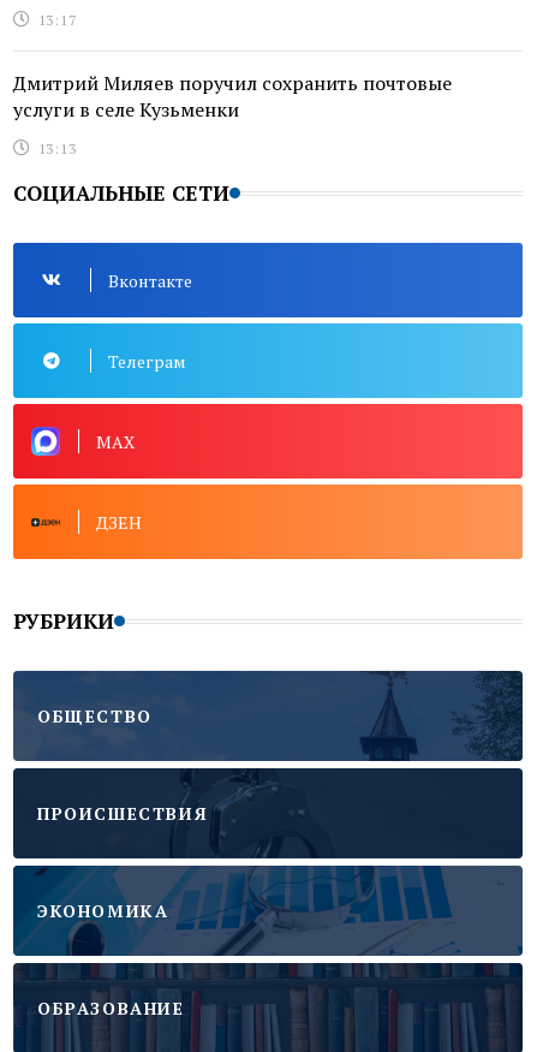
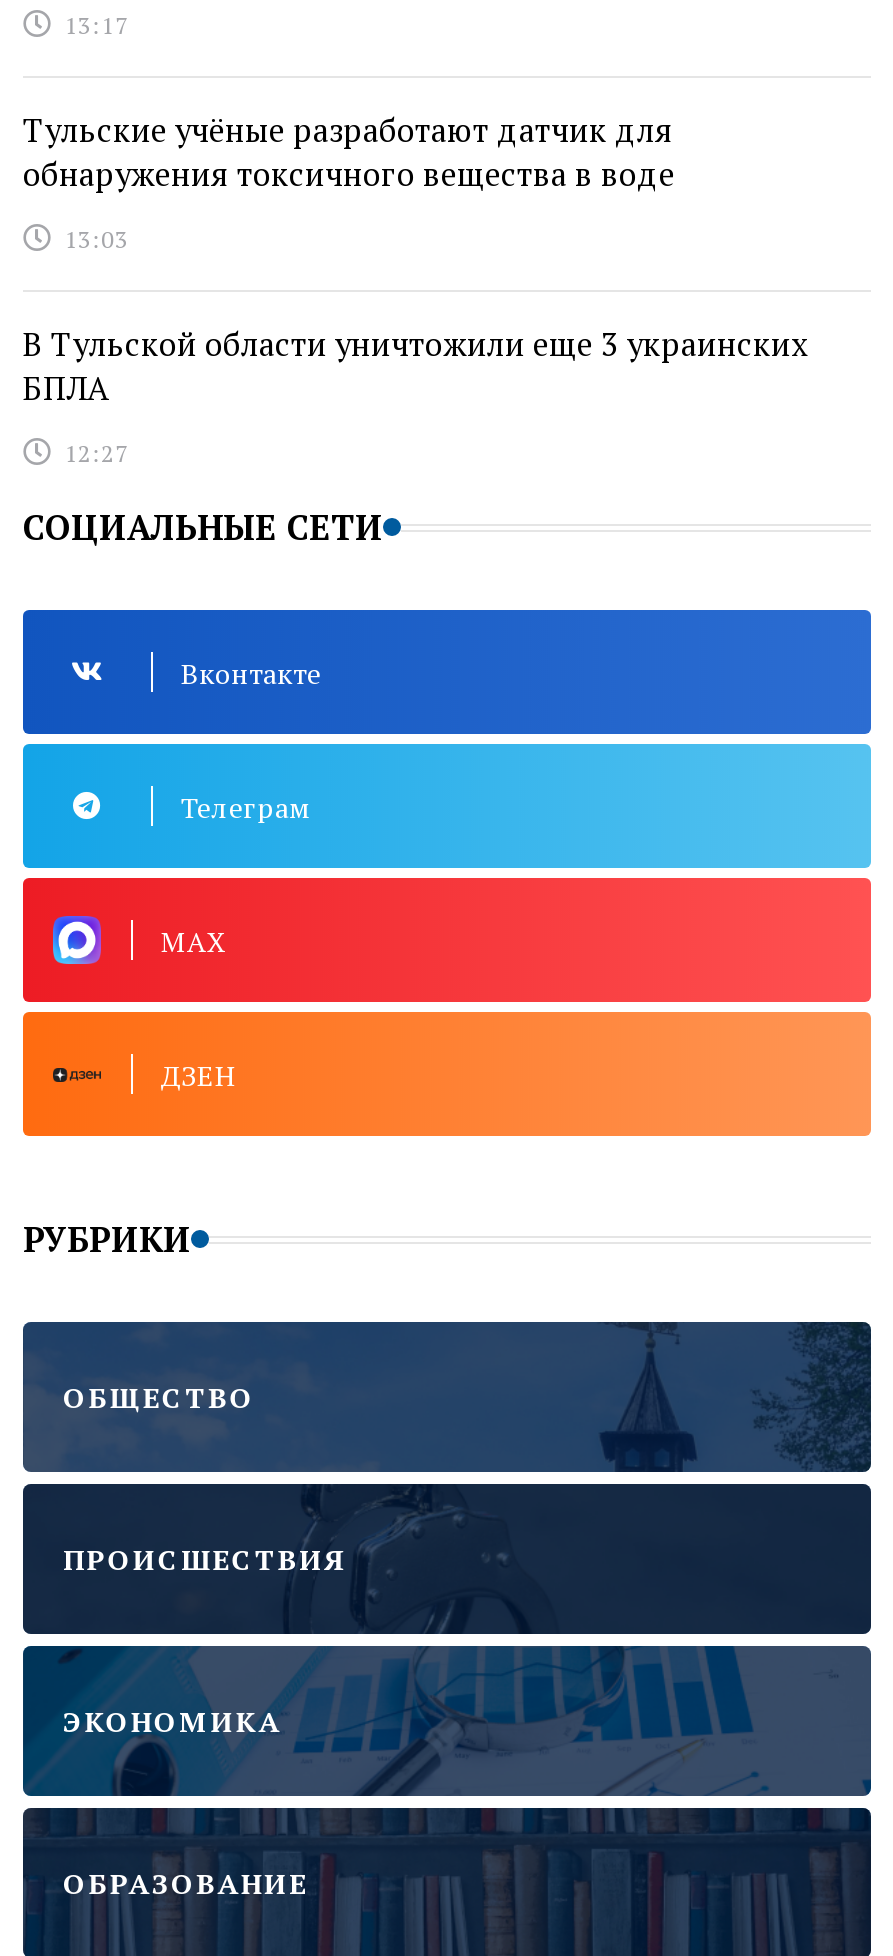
[13,70,452,158] Дмитрий Миляев поручил сохранить почтовые | услуги в селе Кузьменки | 13:13 -> [23,109,807,469] Тульские учёные разработают датчик для | обнаружения токсичного вещества в воде | 13:03 | В Тульской области уничтожили еще 3 украинских | БПЛА | 12:27

